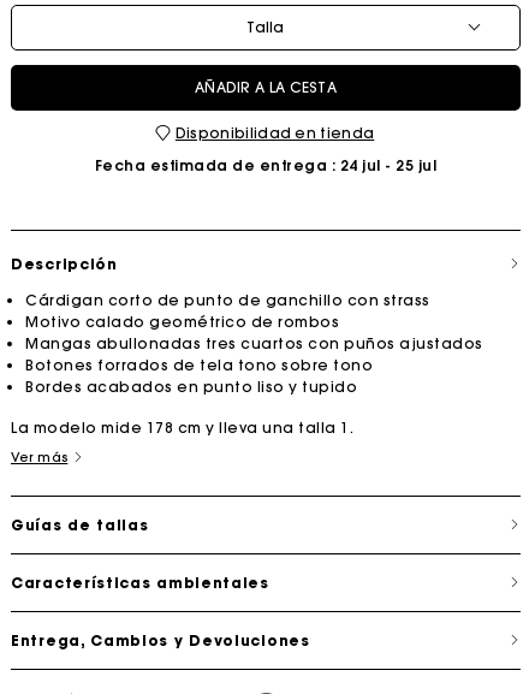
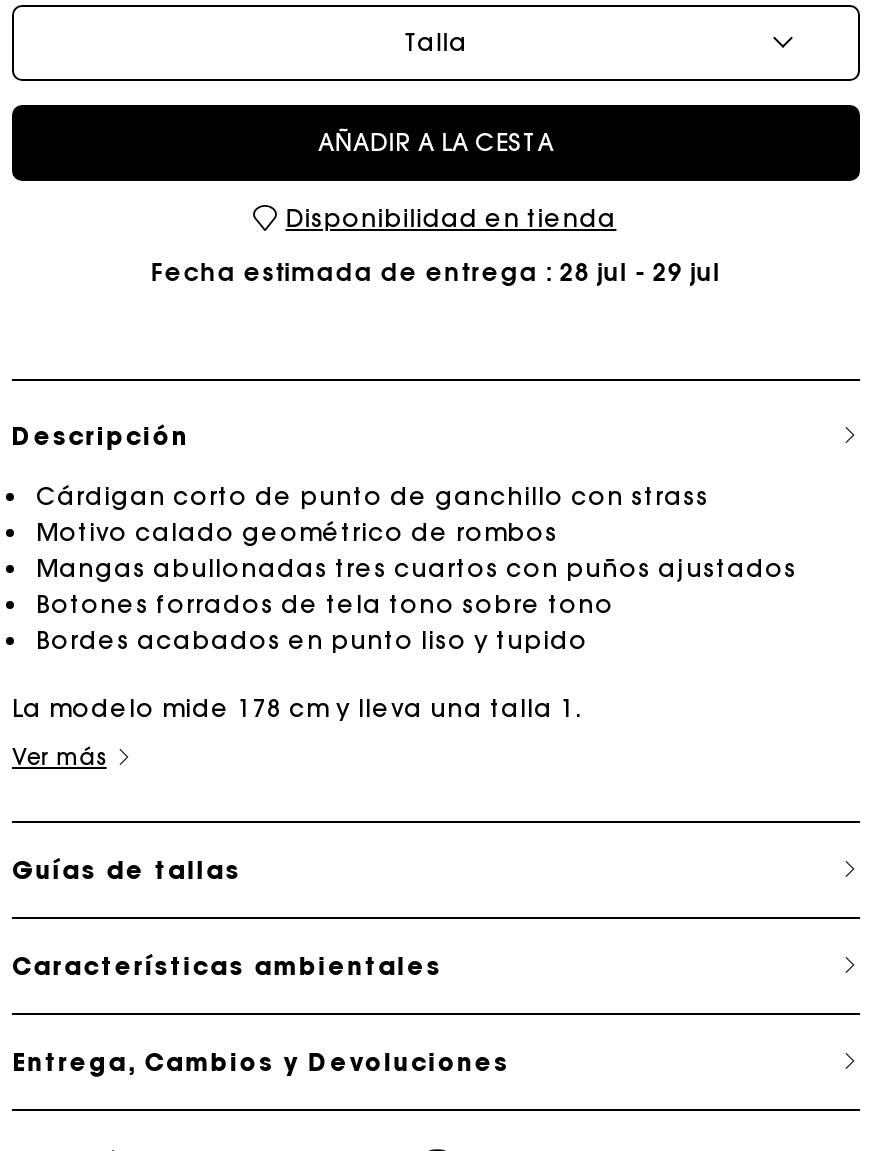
[95,156,437,174] Fecha estimada de entrega: 24 jul - 25 jul -> [152,256,720,286] Fecha estimada de entrega: 28 jul - 29 jul

